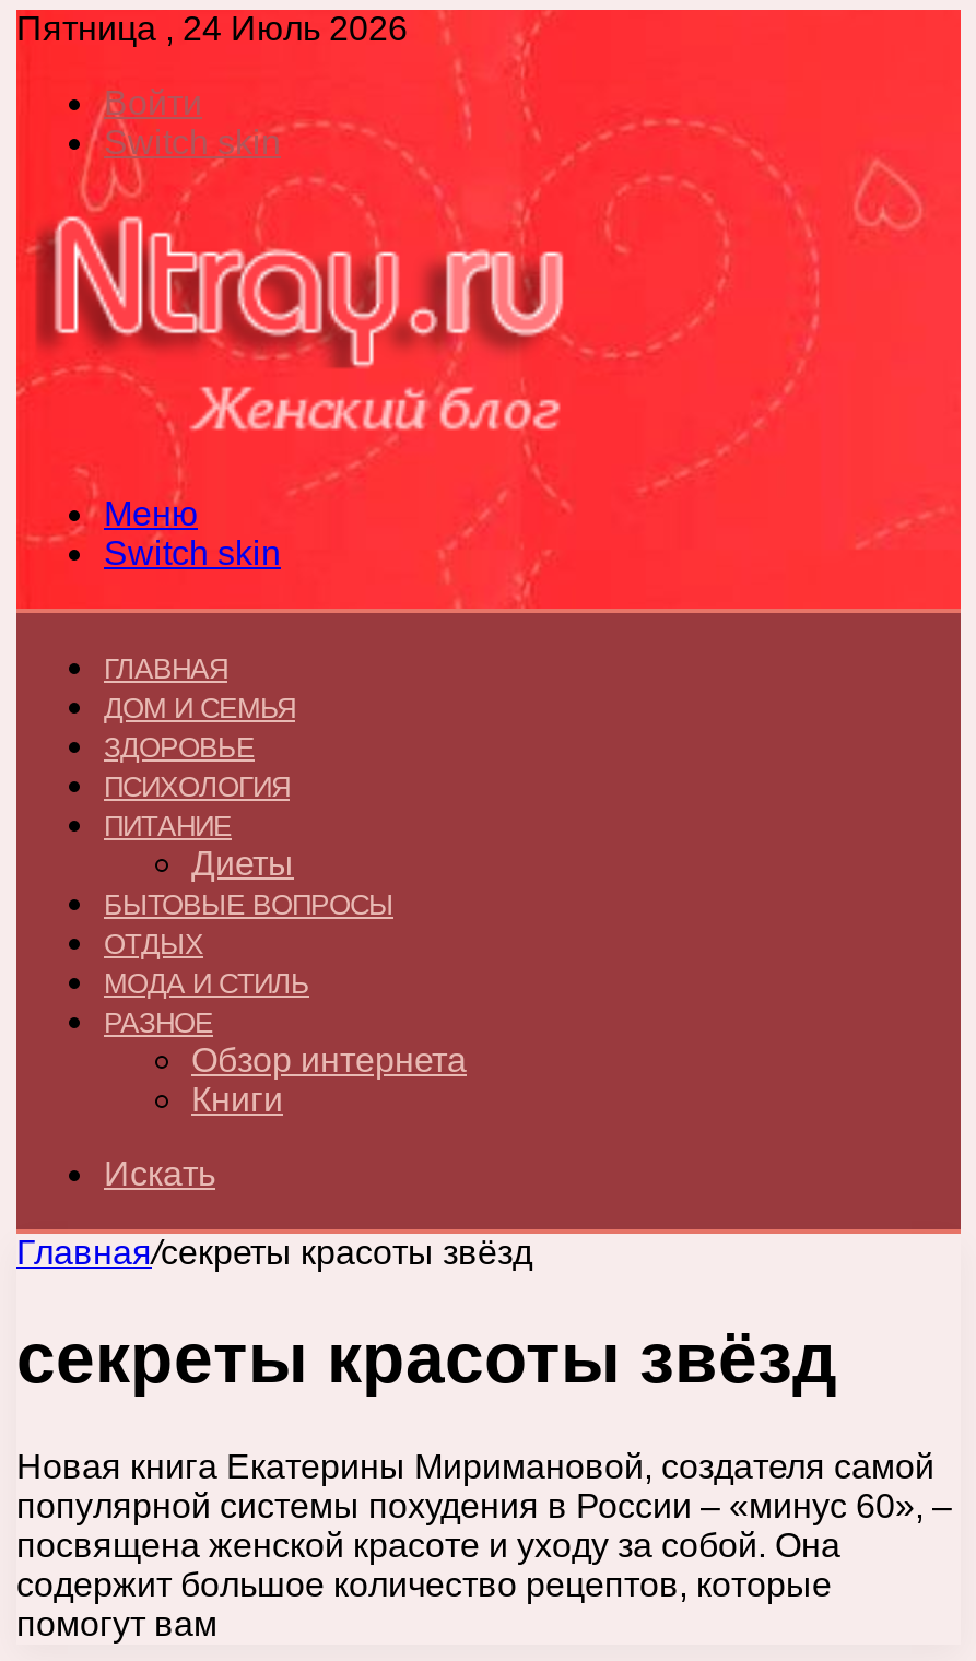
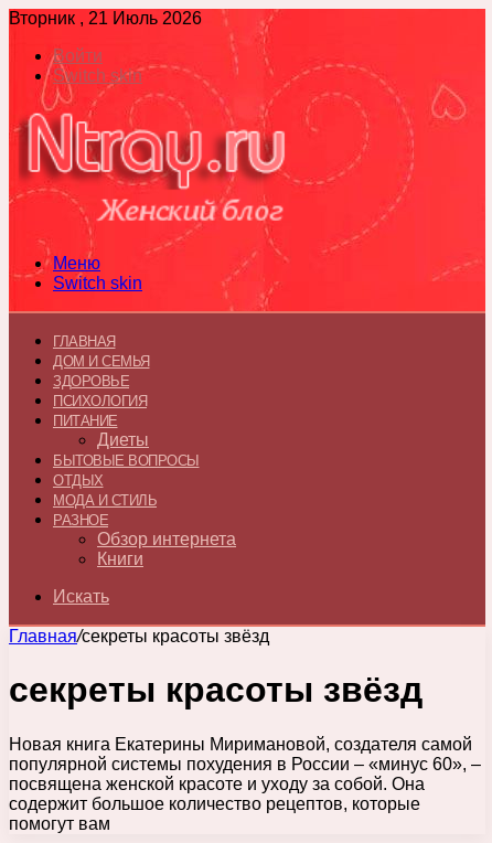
[16,10,408,47] Пятница , 24 Июль 2026 -> [9,9,202,28] Вторник , 21 Июль 2026

